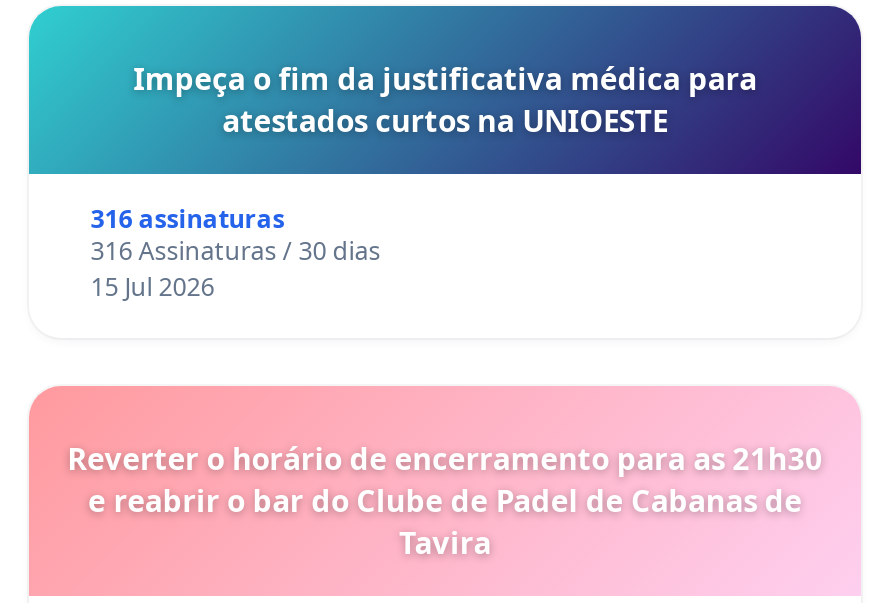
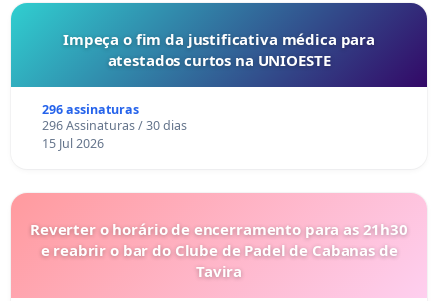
[91,203,285,237] 316 assinaturas -> [42,101,139,118] 296 assinaturas
[91,235,381,269] 316 Assinaturas / 30 dias -> [42,117,187,134] 296 Assinaturas / 30 dias

